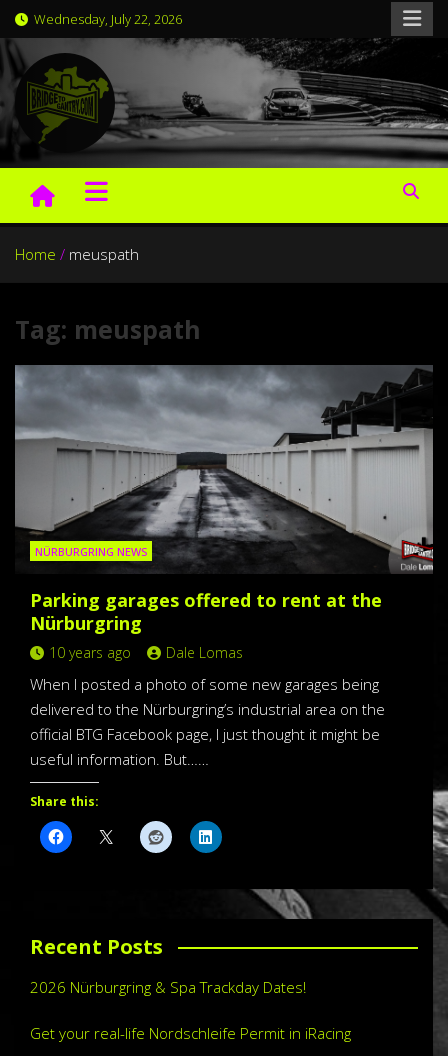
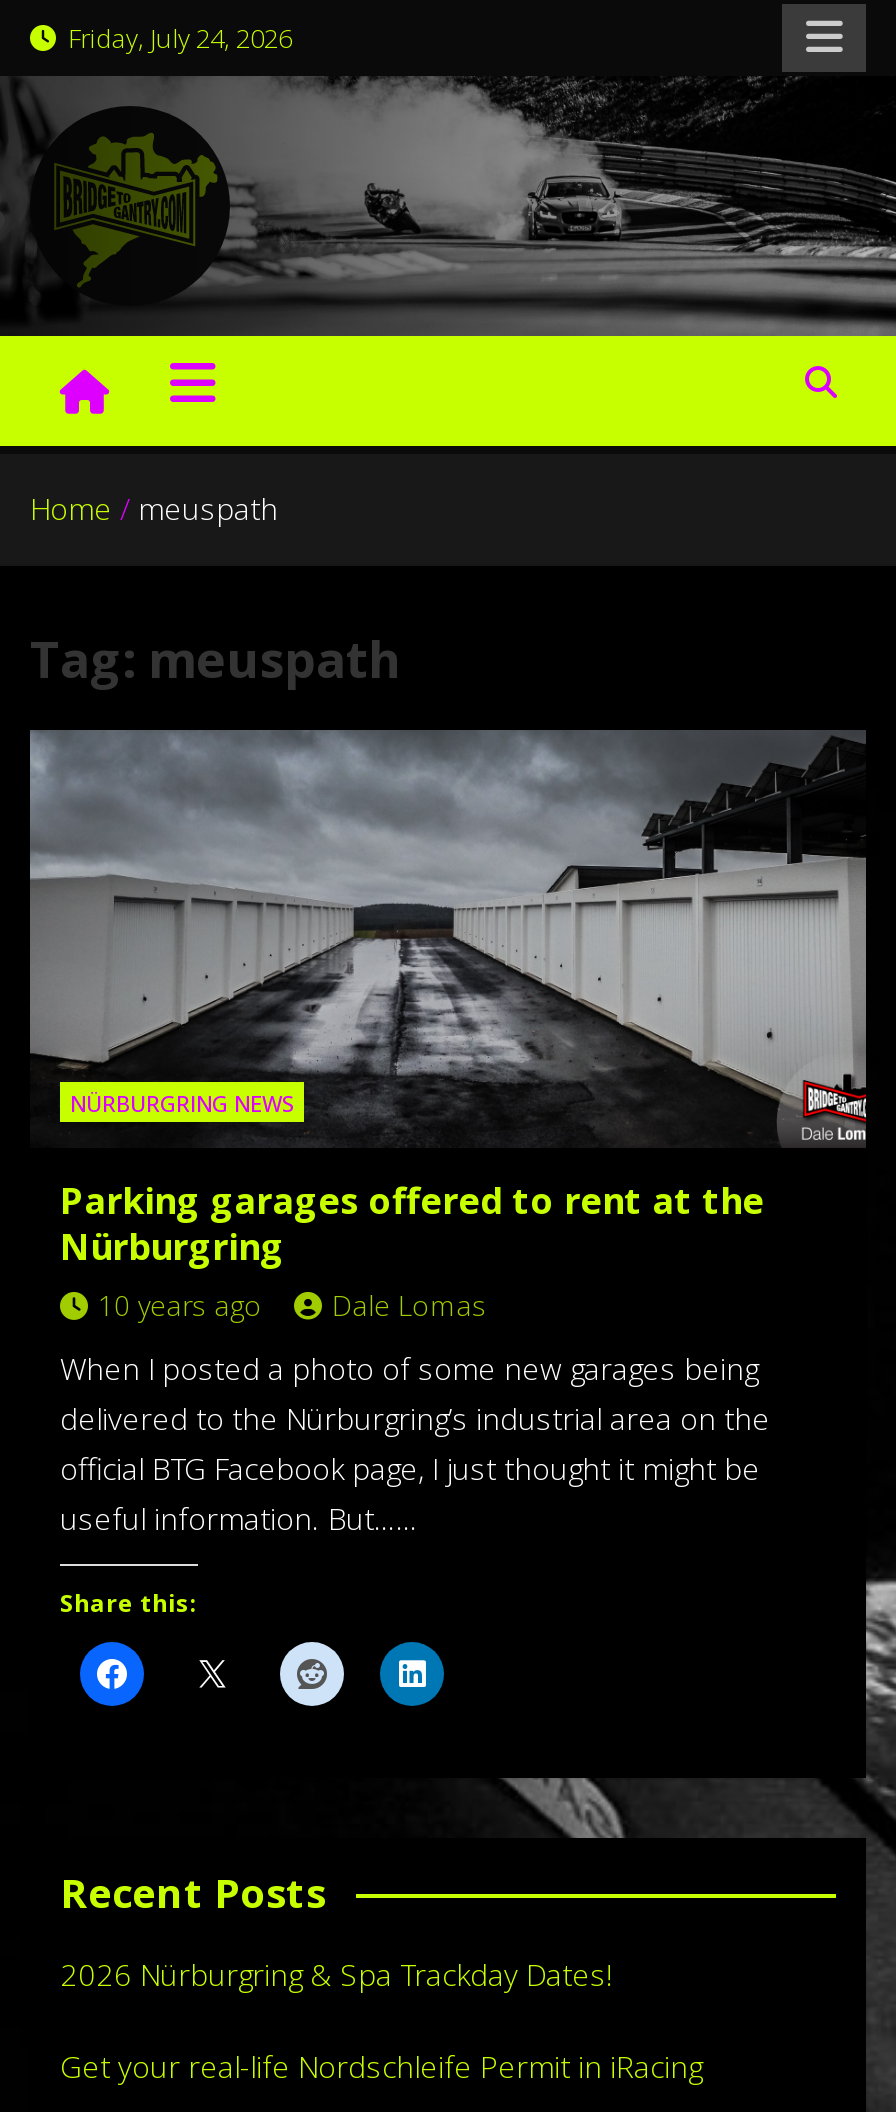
[28,10,182,28] Wednesday, July 22, 2026 -> [56,20,292,56] Friday, July 24, 2026

